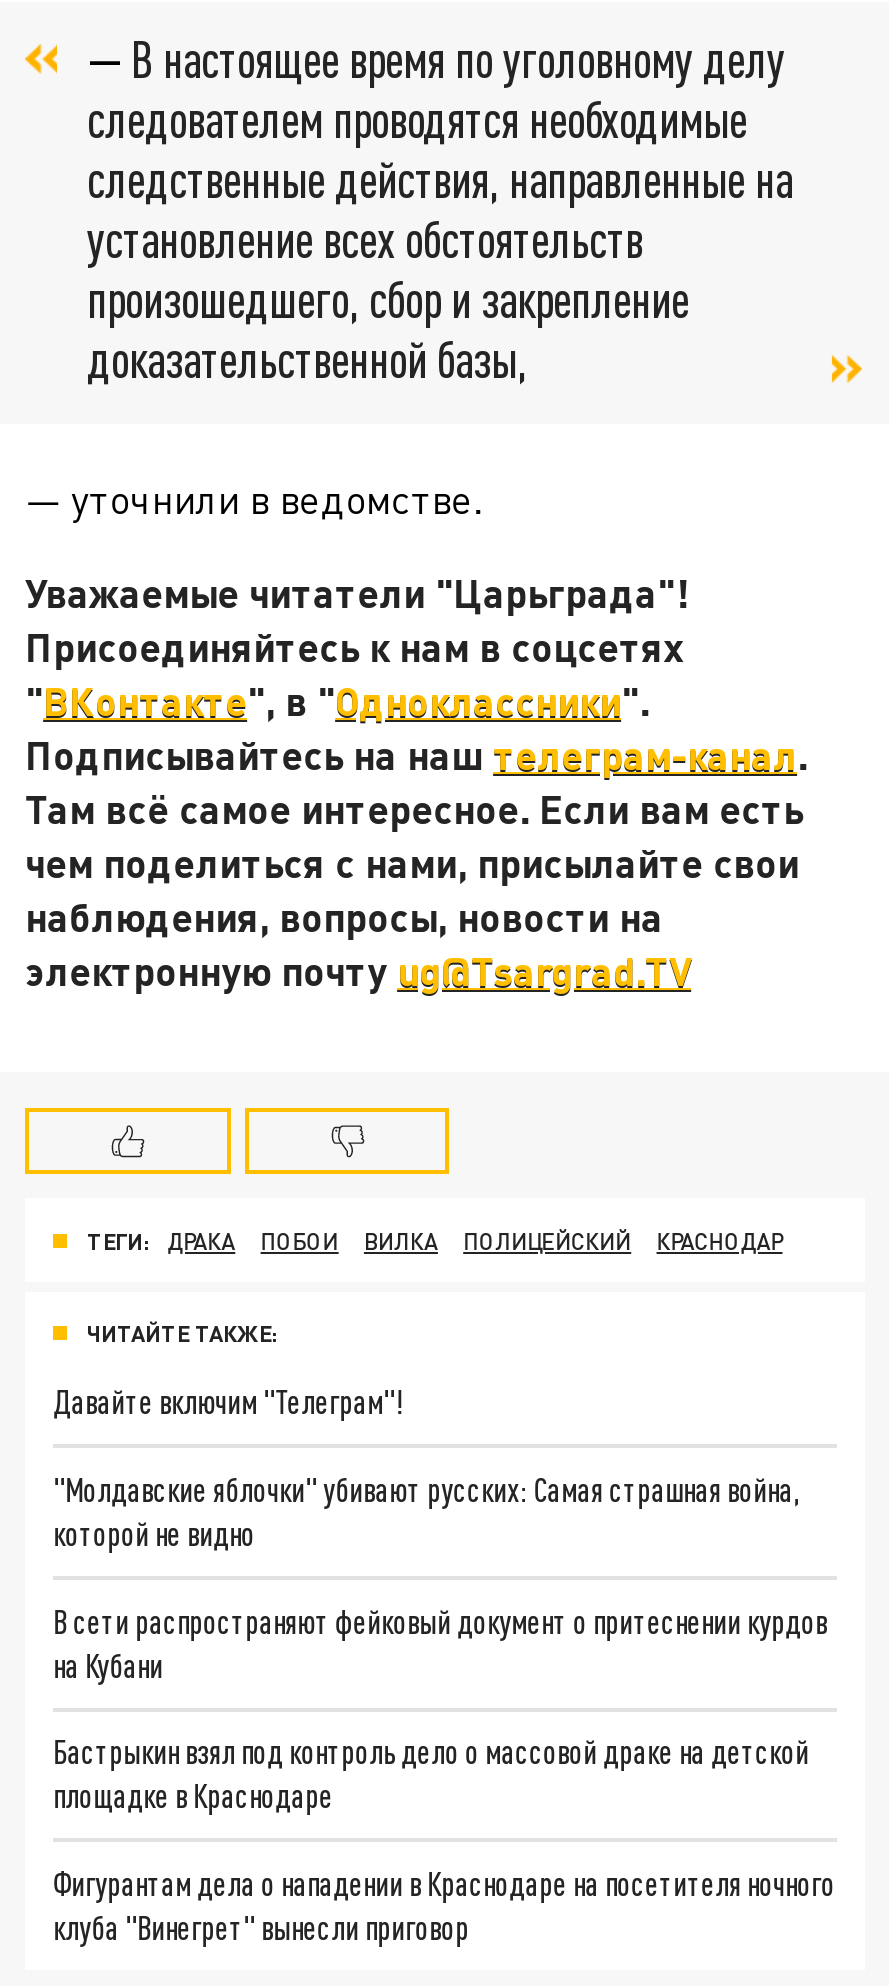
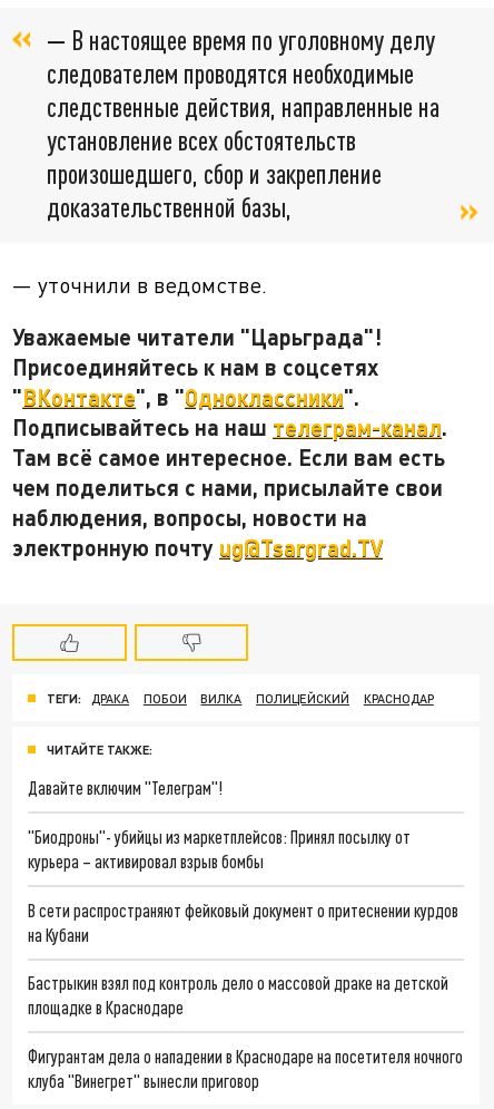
[53,1470,799,1552] "Молдавские яблочки" убивают русских: Самая страшная война, | которой не видно -> [28,826,411,872] "Биодроны"- убийцы из маркетплейсов: Принял посылку от | курьера – активировал взрыв бомбы

